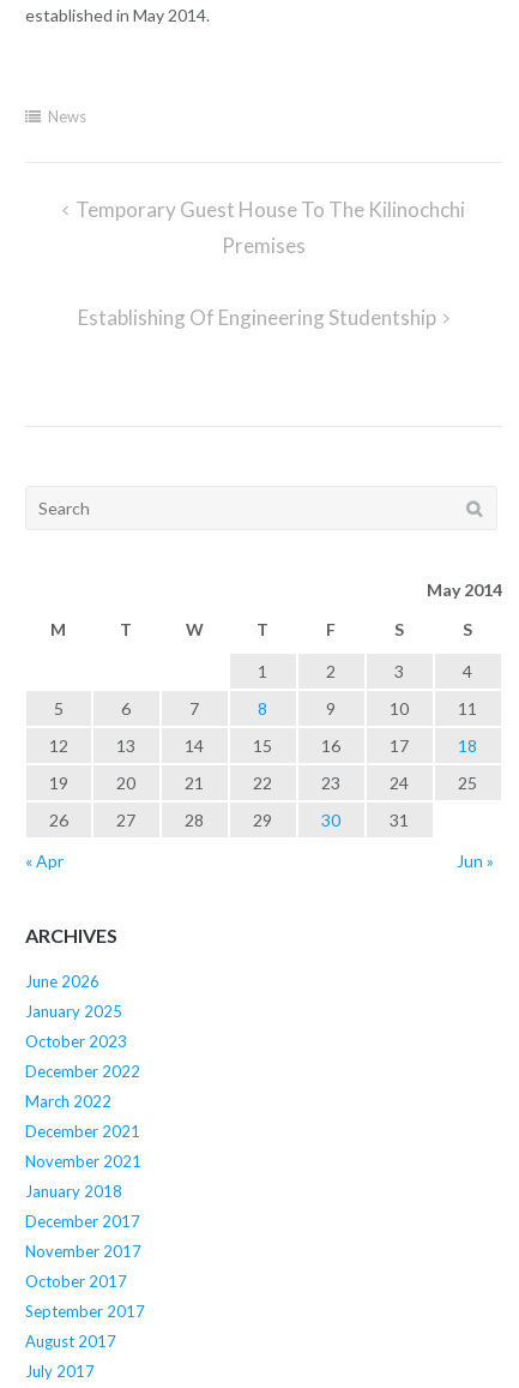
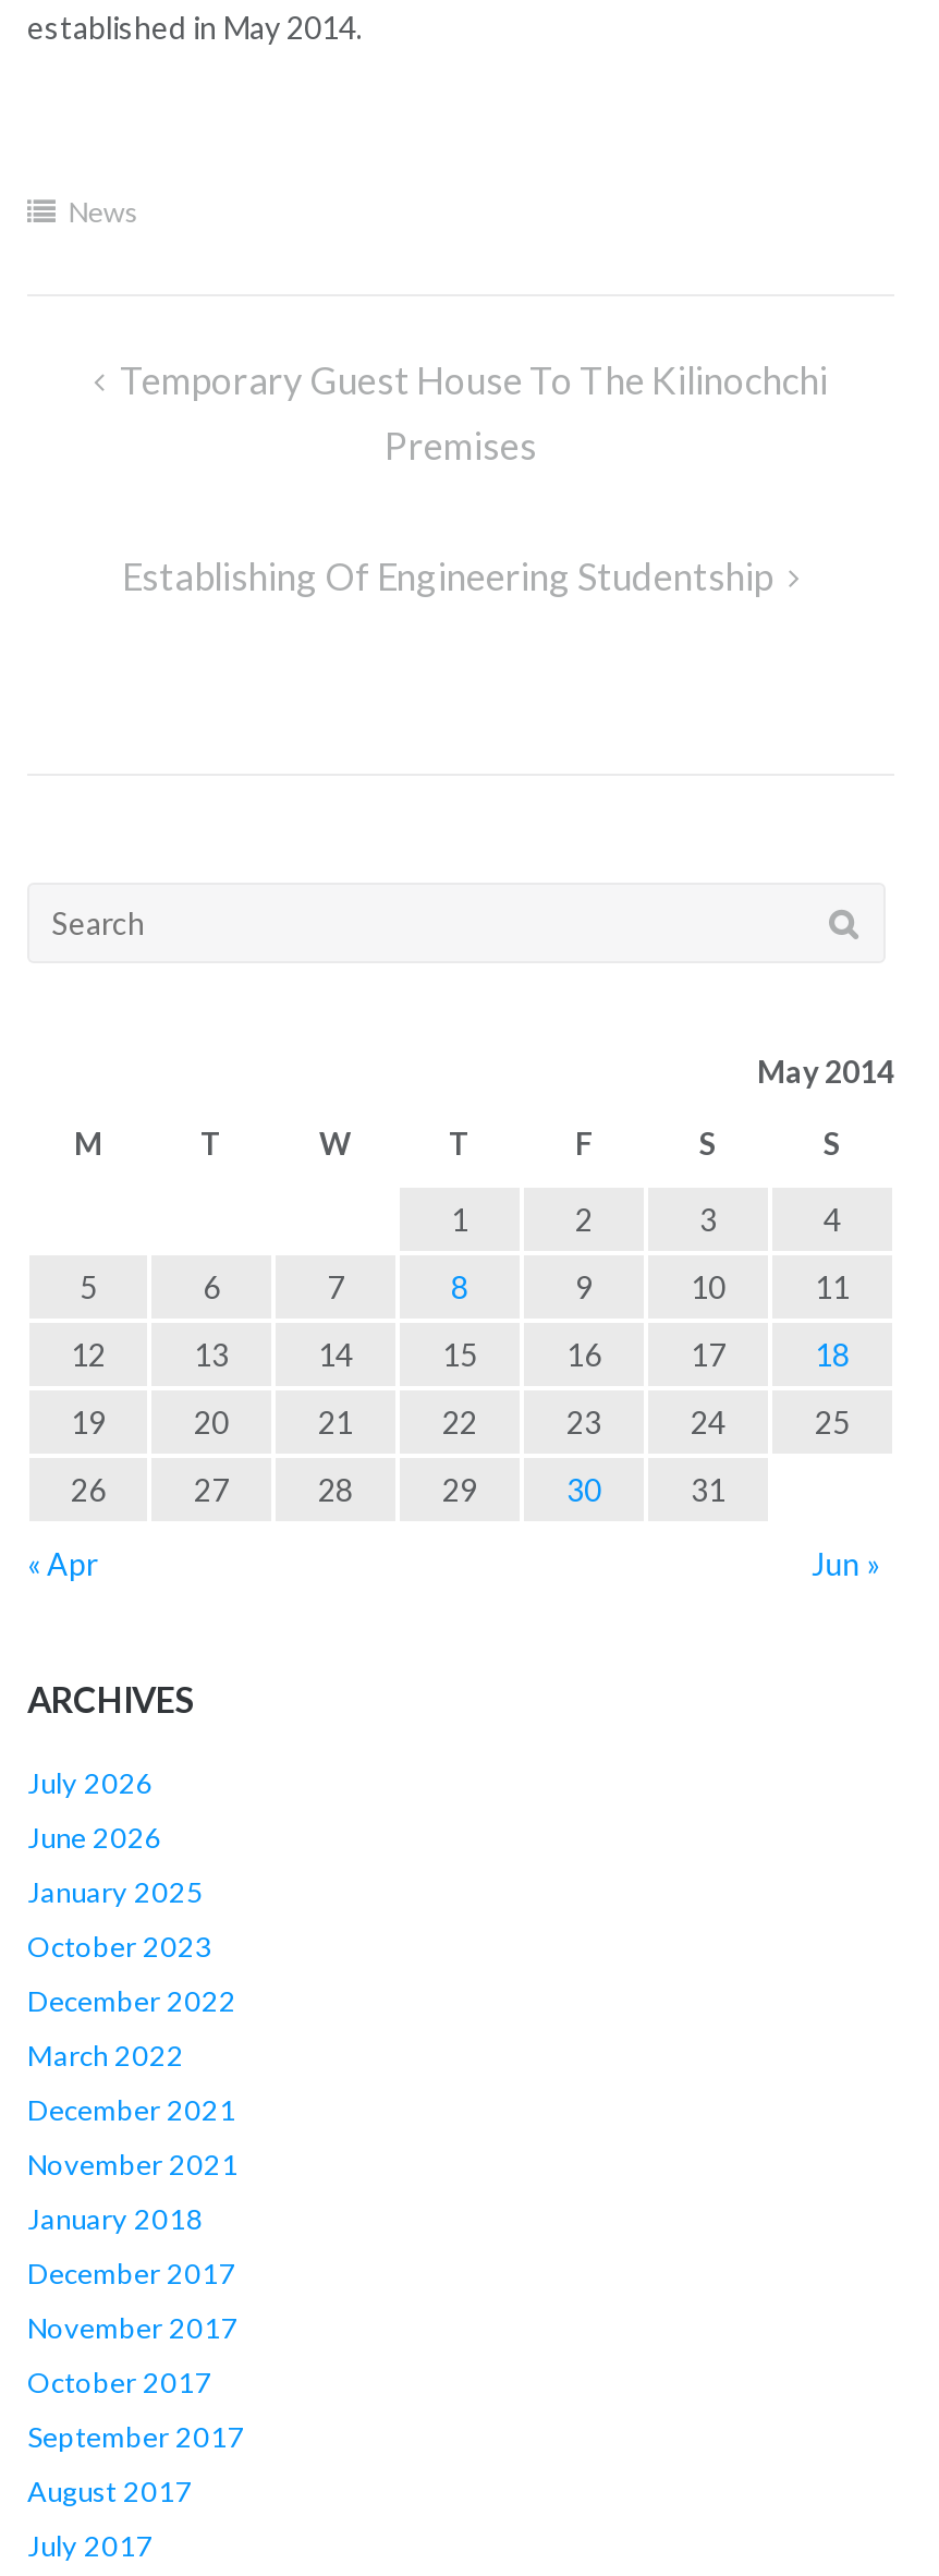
none -> [27,1766,154,1801] July 2026

